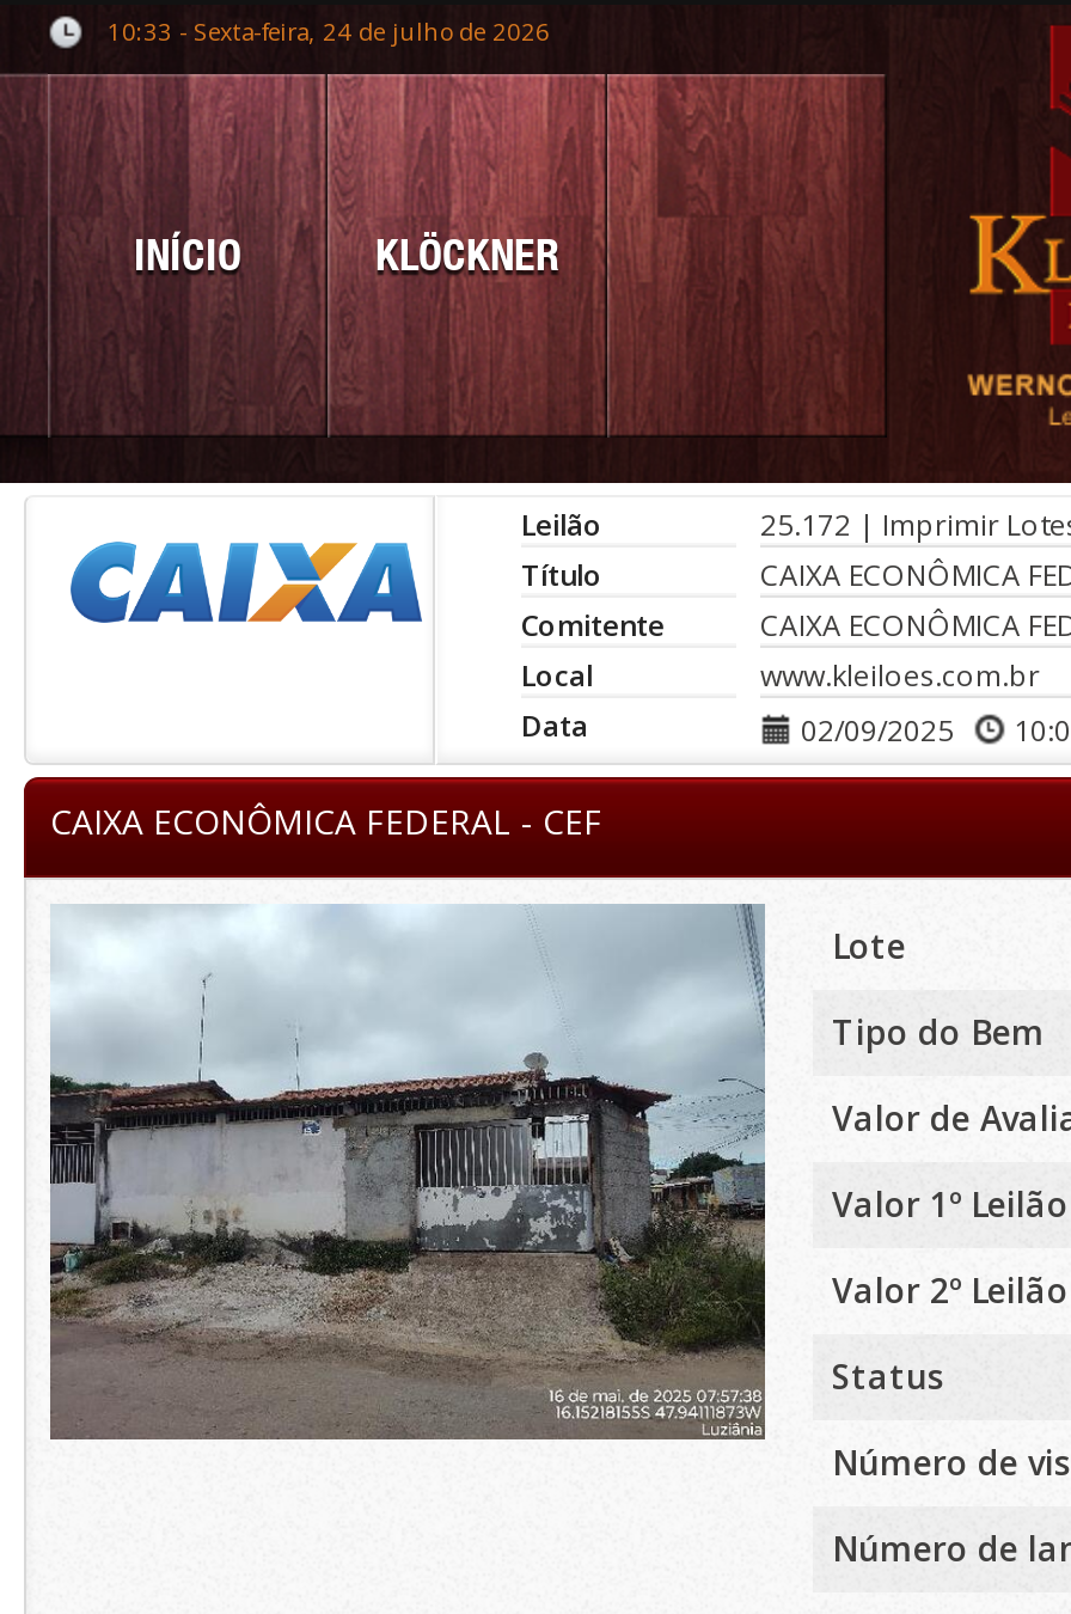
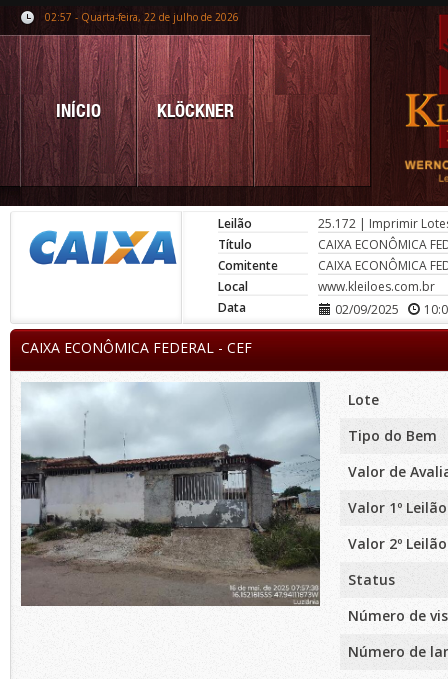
[108,14,550,48] 10:33 - Sexta-feira, 24 de julho de 2026 -> [45,10,239,24] 02:57 - Quarta-feira, 22 de julho de 2026

